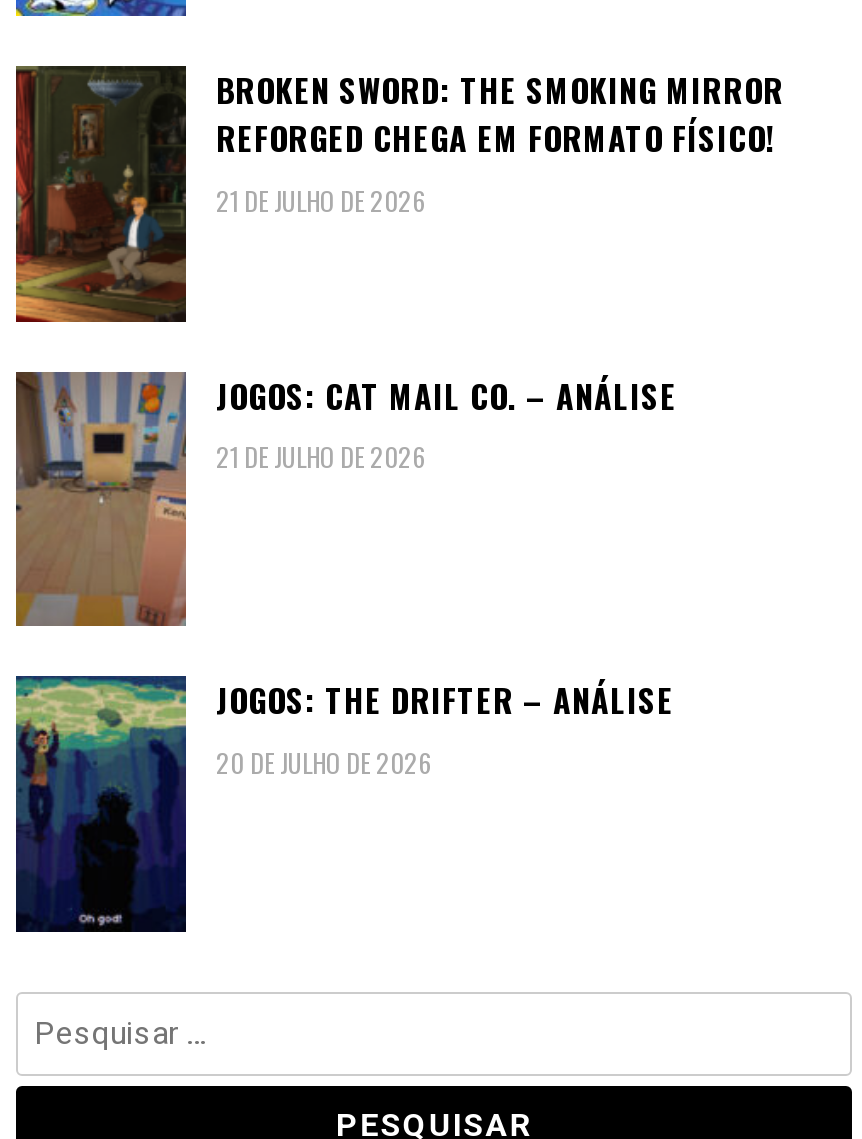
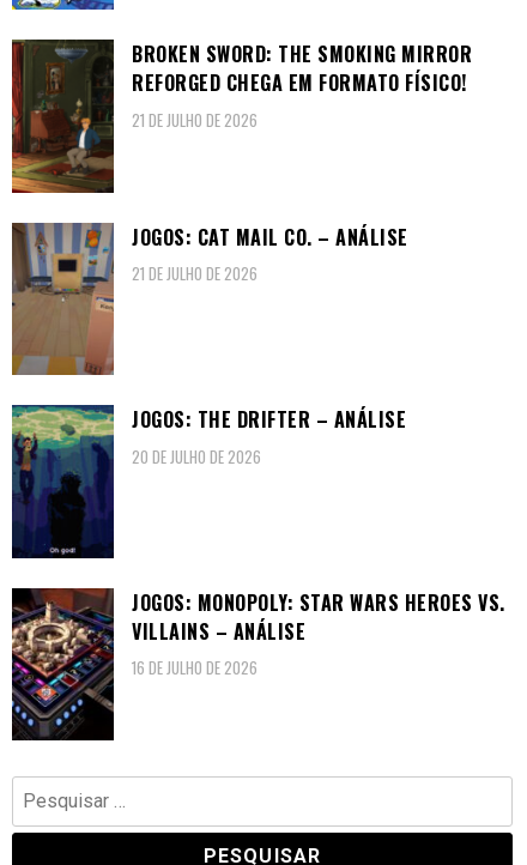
none -> [11,587,505,742] [image] | JOGOS: MONOPOLY: STAR WARS HEROES VS. | VILLAINS – ANÁLISE | 16 DE JULHO DE 2026

